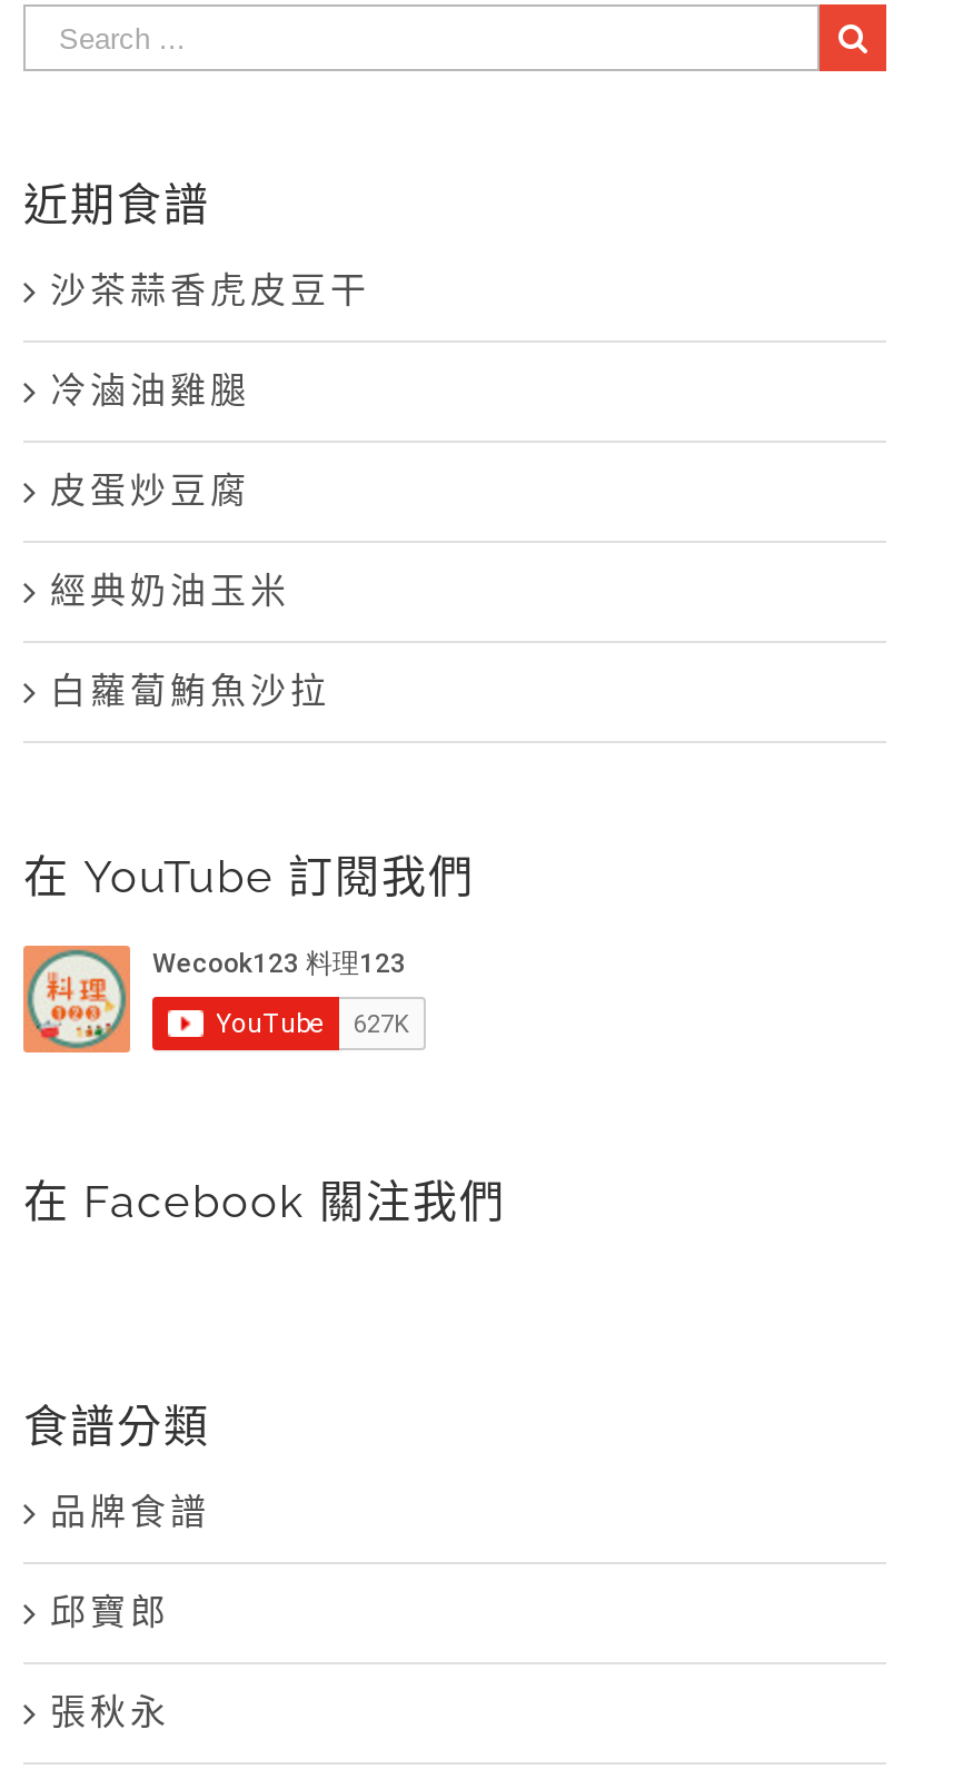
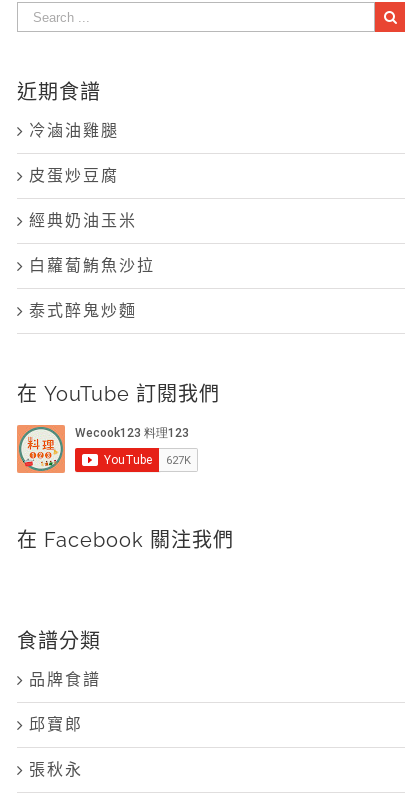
[50,270,370,312] 沙茶蒜香虎皮豆干 -> none
moved [50,370,290,613] -> [29,121,137,230]: 冷滷油雞腿 | 皮蛋炒豆腐 | 經典奶油玉米
none -> [29,301,137,320] 泰式醉鬼炒麵

